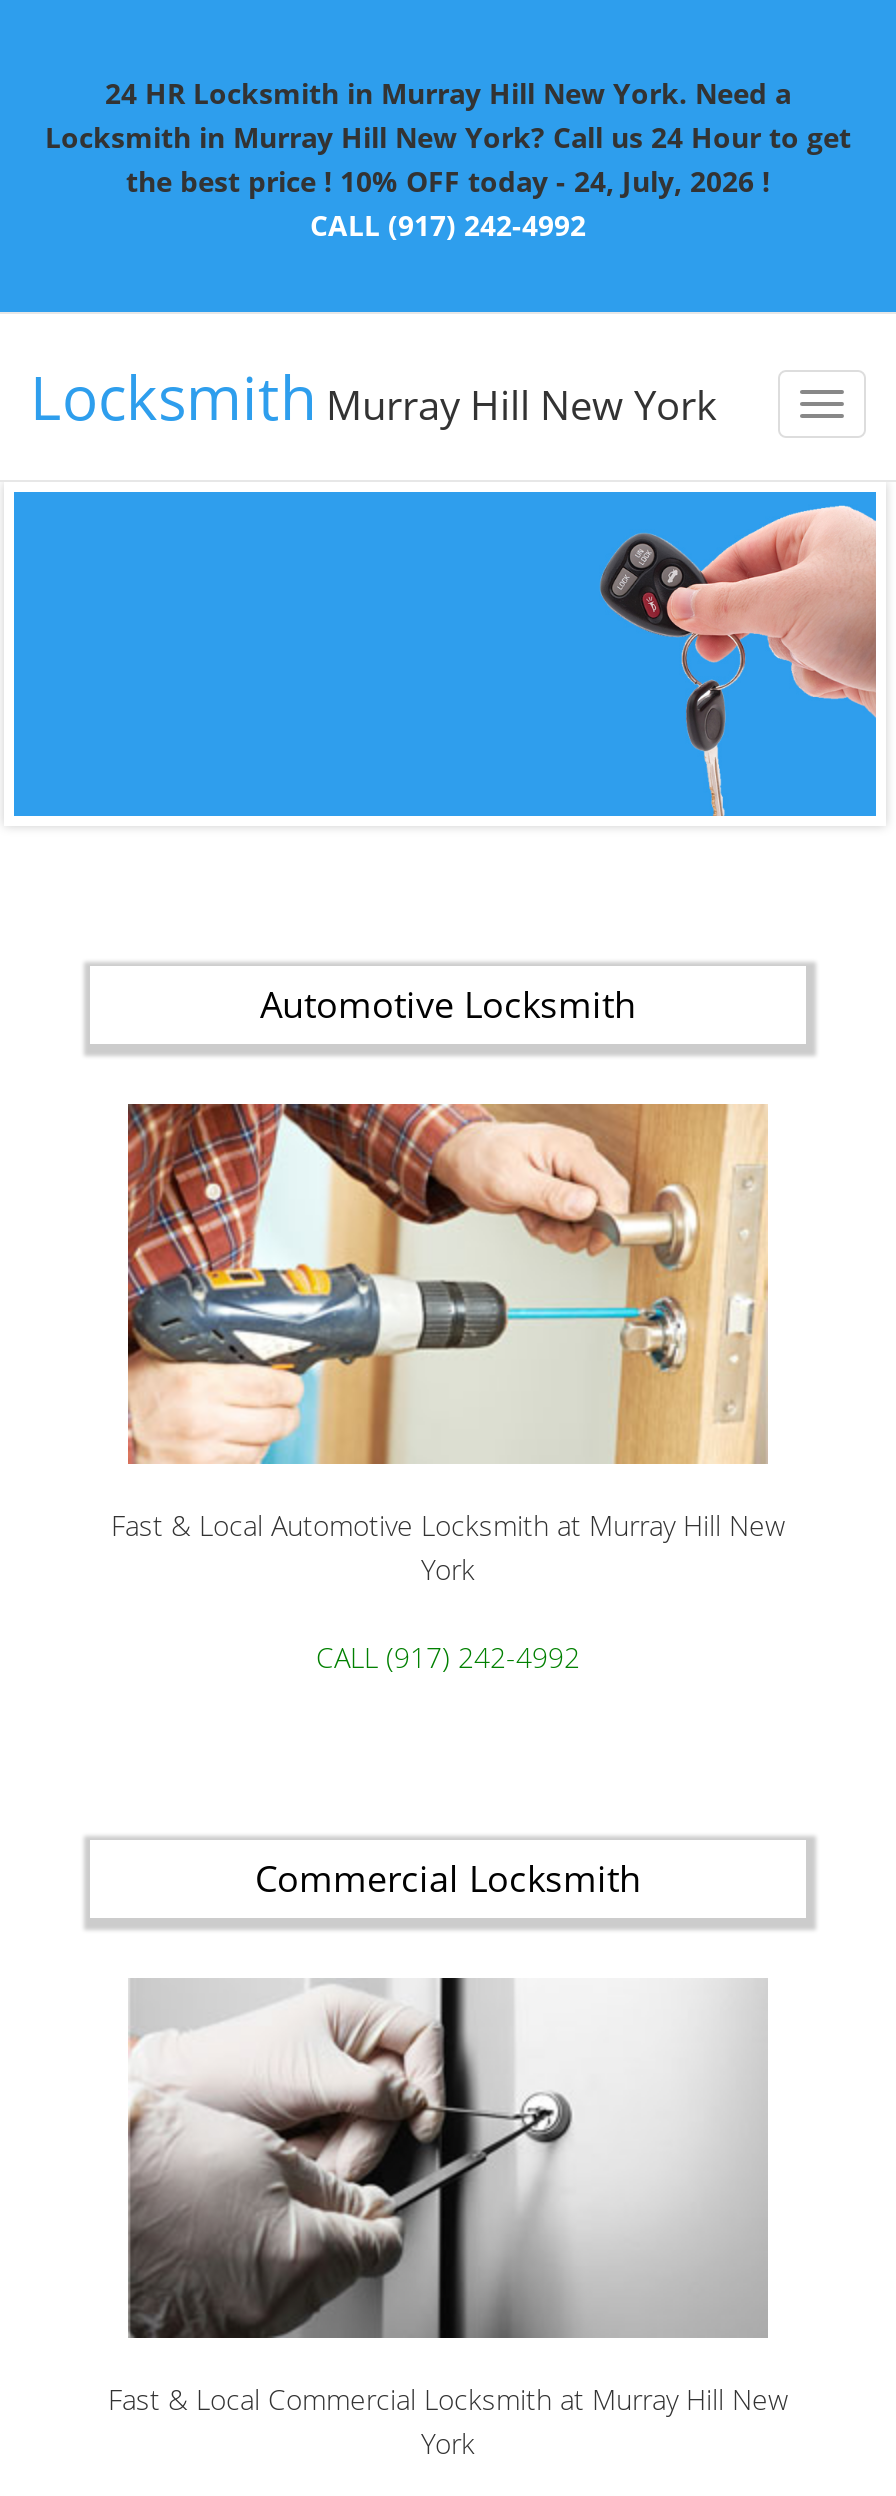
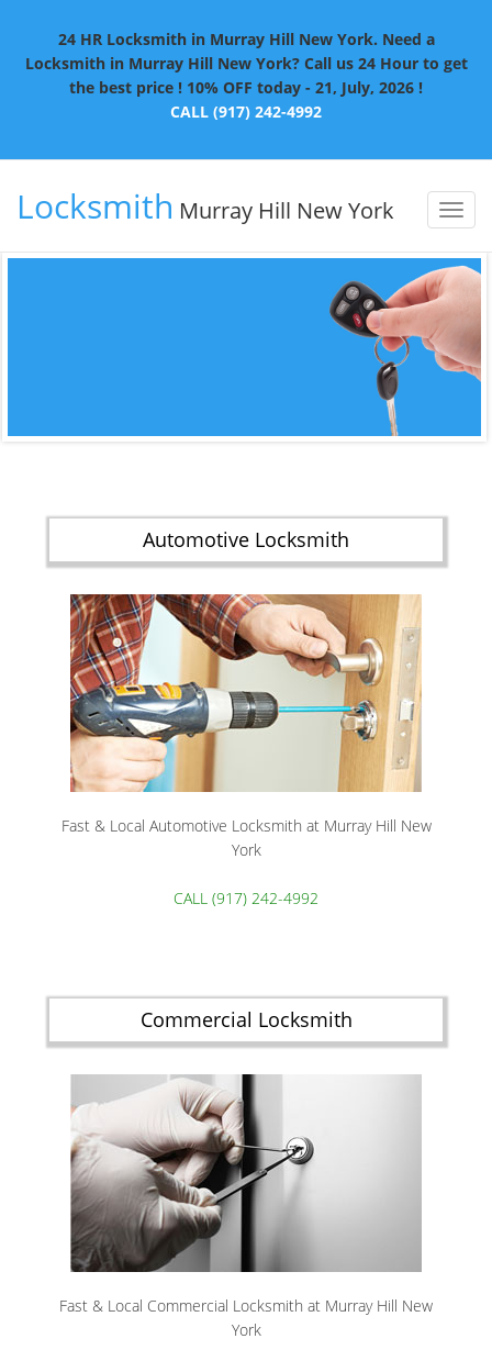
[126,162,770,200] the best price ! 10% OFF today - 24, July, 2026 ! -> [69,77,423,98] the best price ! 10% OFF today - 21, July, 2026 !

